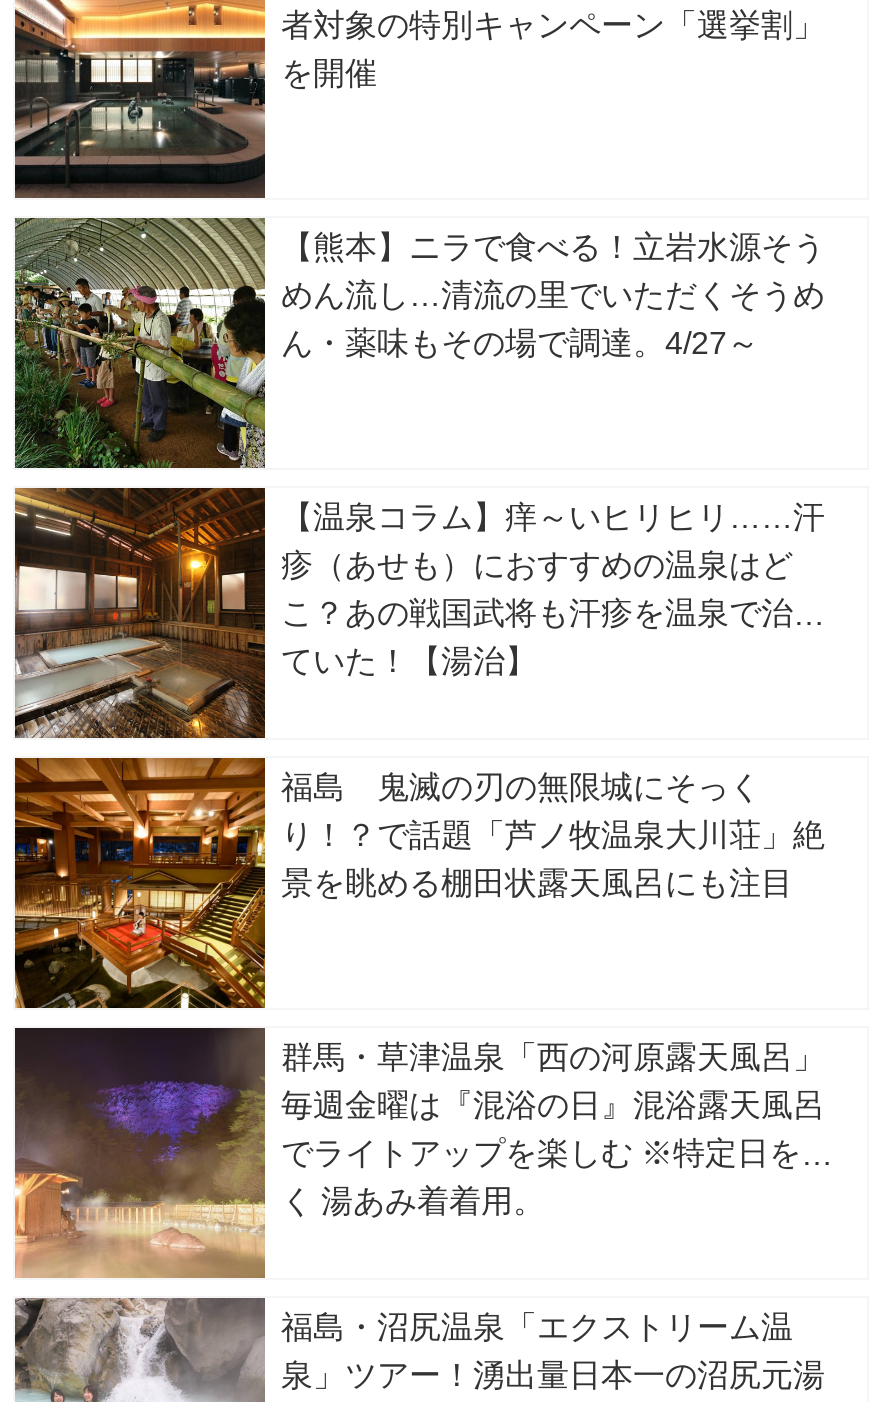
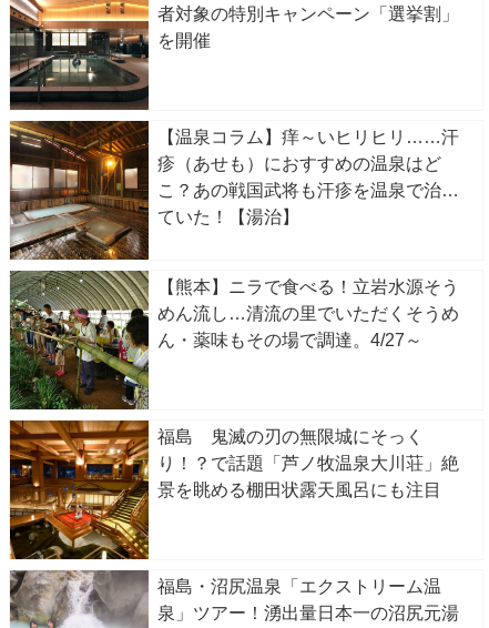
moved [15,216,825,468] -> [10,271,459,411]: [image] | 【熊本】ニラで食べる！立岩水源そう | めん流し…清流の里でいただくそうめ | ん・薬味もその場で調達。4/27～
[13,1028,833,1280] [image] | 群馬・草津温泉「西の河原露天風呂」 | 毎週金曜は『混浴の日』混浴露天風呂 | でライトアップを楽しむ ※特定日を除 | く 湯あみ着着用。 -> none

